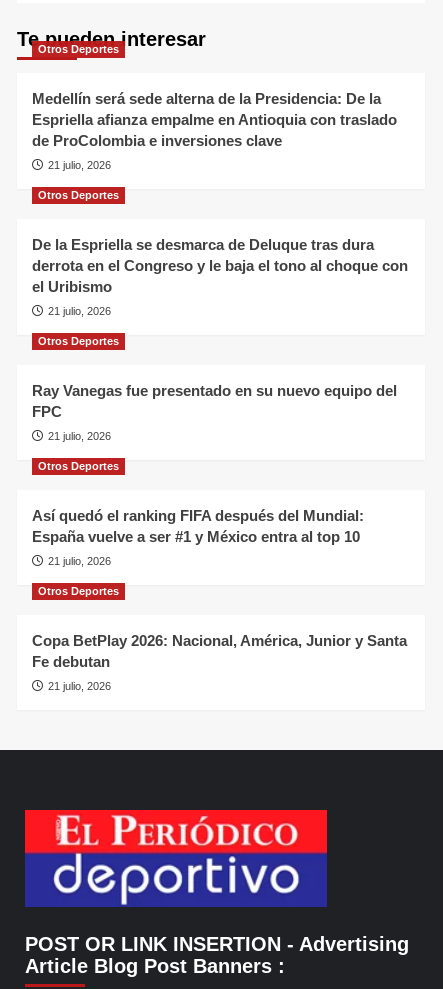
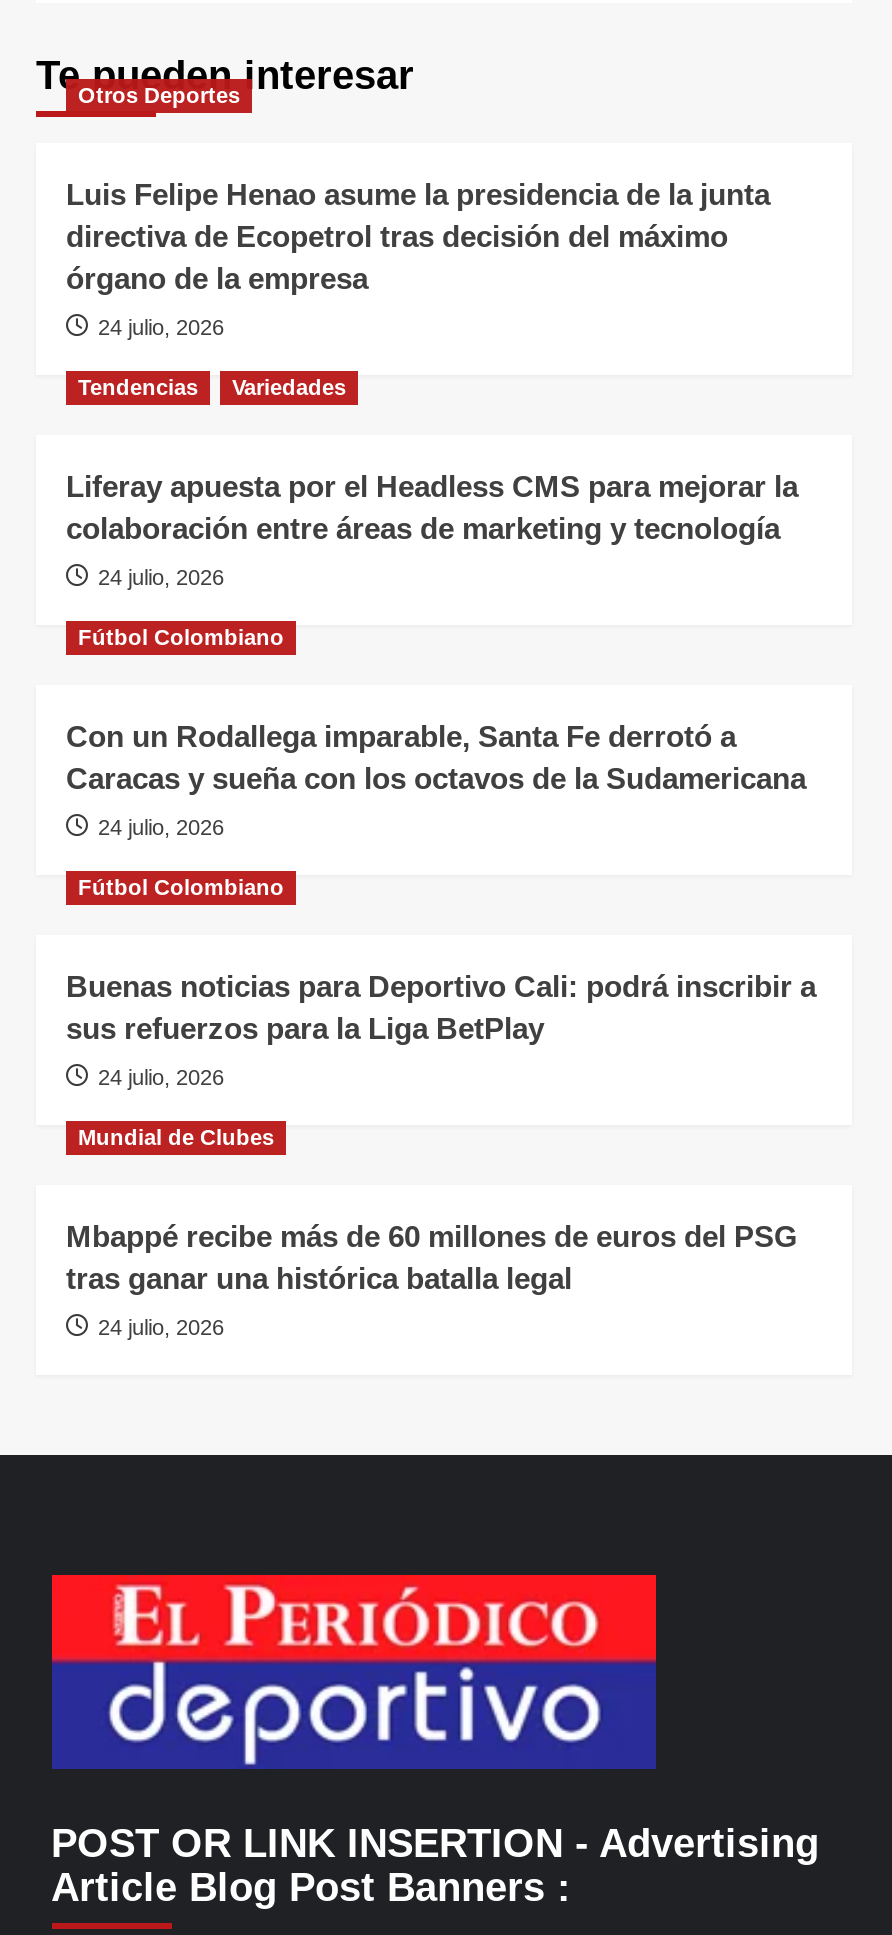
[32,90,397,149] Medellín será sede alterna de la Presidencia: De la | Espriella afianza empalme en Antioquia con traslado | de ProColombia e inversiones clave -> [66,177,770,295] Luis Felipe Henao asume la presidencia de la junta | directiva de Ecopetrol tras decisión del máximo | órgano de la empresa
[48,159,111,171] 21 julio, 2026 -> [98,315,224,339] 24 julio, 2026
[38,189,119,201] Otros Deportes -> [78,375,346,399] Tendencias | Variedades
[32,236,408,295] De la Espriella se desmarca de Deluque tras dura | derrota en el Congreso y le baja el tono al choque con | el Uribismo -> [66,469,798,545] Liferay apuesta por el Headless CMS para mejorar la | colaboración entre áreas de marketing y tecnología
[48,305,111,317] 21 julio, 2026 -> [98,565,224,589] 24 julio, 2026
[38,335,119,347] Otros Deportes -> [78,625,284,649] Fútbol Colombiano
[32,382,397,420] Ray Vanegas fue presentado en su nuevo equipo del | FPC -> [66,719,806,795] Con un Rodallega imparable, Santa Fe derrotó a | Caracas y sueña con los octavos de la Sudamericana
[48,430,111,442] 21 julio, 2026 -> [98,815,224,839] 24 julio, 2026
[38,460,119,472] Otros Deportes -> [78,875,284,899] Fútbol Colombiano
[32,507,364,545] Así quedó el ranking FIFA después del Mundial: | España vuelve a ser #1 y México entra al top 10 -> [66,969,816,1045] Buenas noticias para Deportivo Cali: podrá inscribir a | sus refuerzos para la Liga BetPlay
[48,555,111,567] 21 julio, 2026 -> [98,1065,224,1089] 24 julio, 2026
[38,585,119,597] Otros Deportes -> [78,1125,274,1149] Mundial de Clubes
[32,632,407,670] Copa BetPlay 2026: Nacional, América, Junior y Santa | Fe debutan -> [66,1219,798,1295] Mbappé recibe más de 60 millones de euros del PSG | tras ganar una histórica batalla legal
[48,680,111,692] 21 julio, 2026 -> [98,1315,224,1339] 24 julio, 2026

